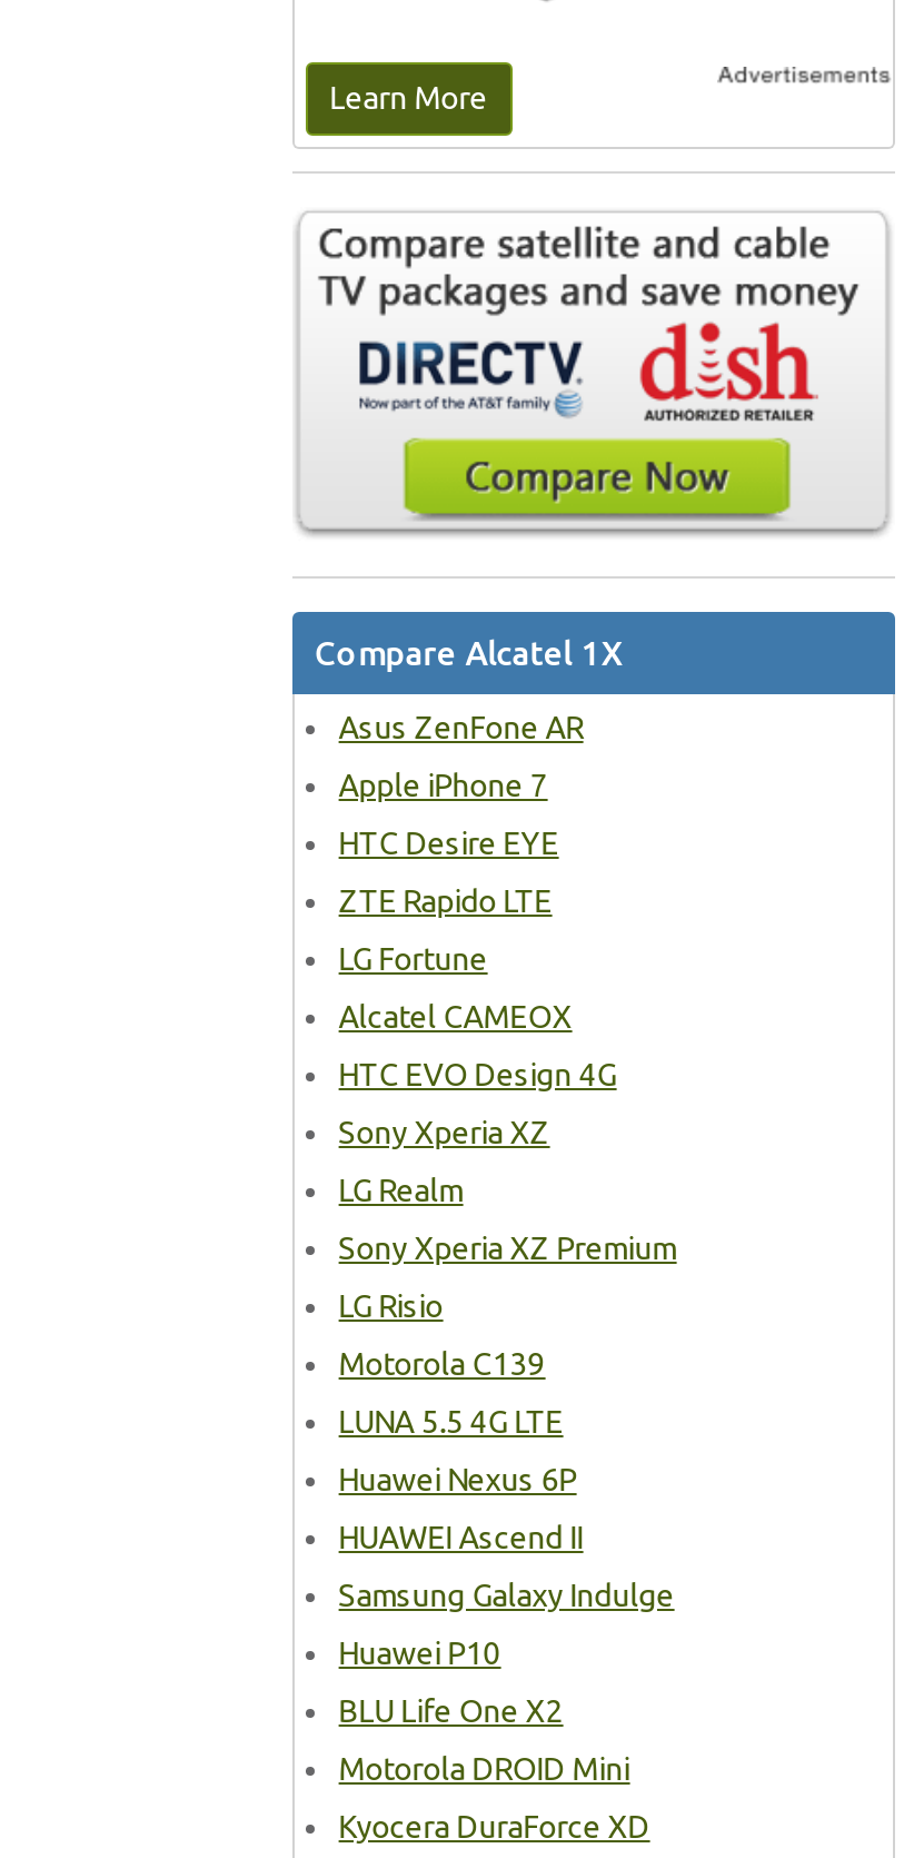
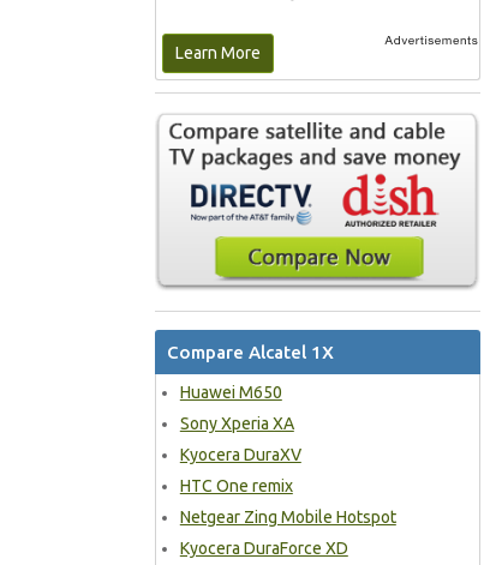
[339,710,677,1787] Asus ZenFone AR | Apple iPhone 7 | HTC Desire EYE | ZTE Rapido LTE | LG Fortune | Alcatel CAMEOX | HTC EVO Design 4G | Sony Xperia XZ | LG Realm | Sony Xperia XZ Premium | LG Risio | Motorola C139 | LUNA 5.5 4G LTE | Huawei Nexus 6P | HUAWEI Ascend II | Samsung Galaxy Indulge | Huawei P10 | BLU Life One X2 | Motorola DROID Mini -> [180,383,396,527] Huawei M650 | Sony Xperia XA | Kyocera DuraXV | HTC One remix | Netgear Zing Mobile Hotspot

